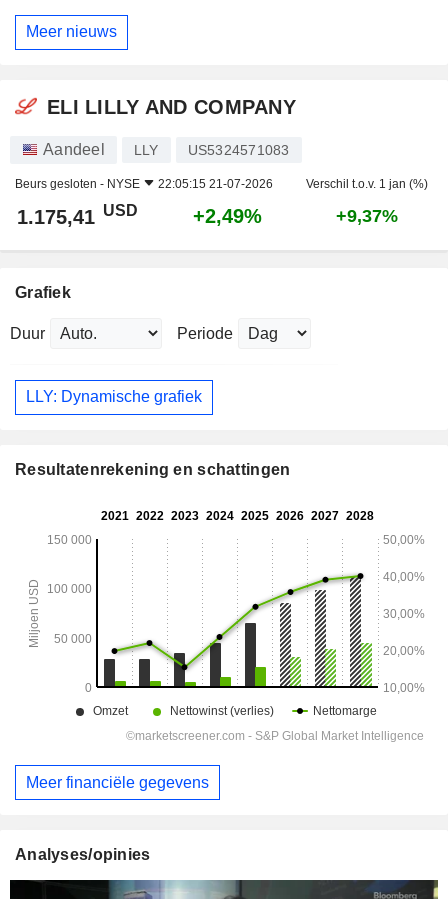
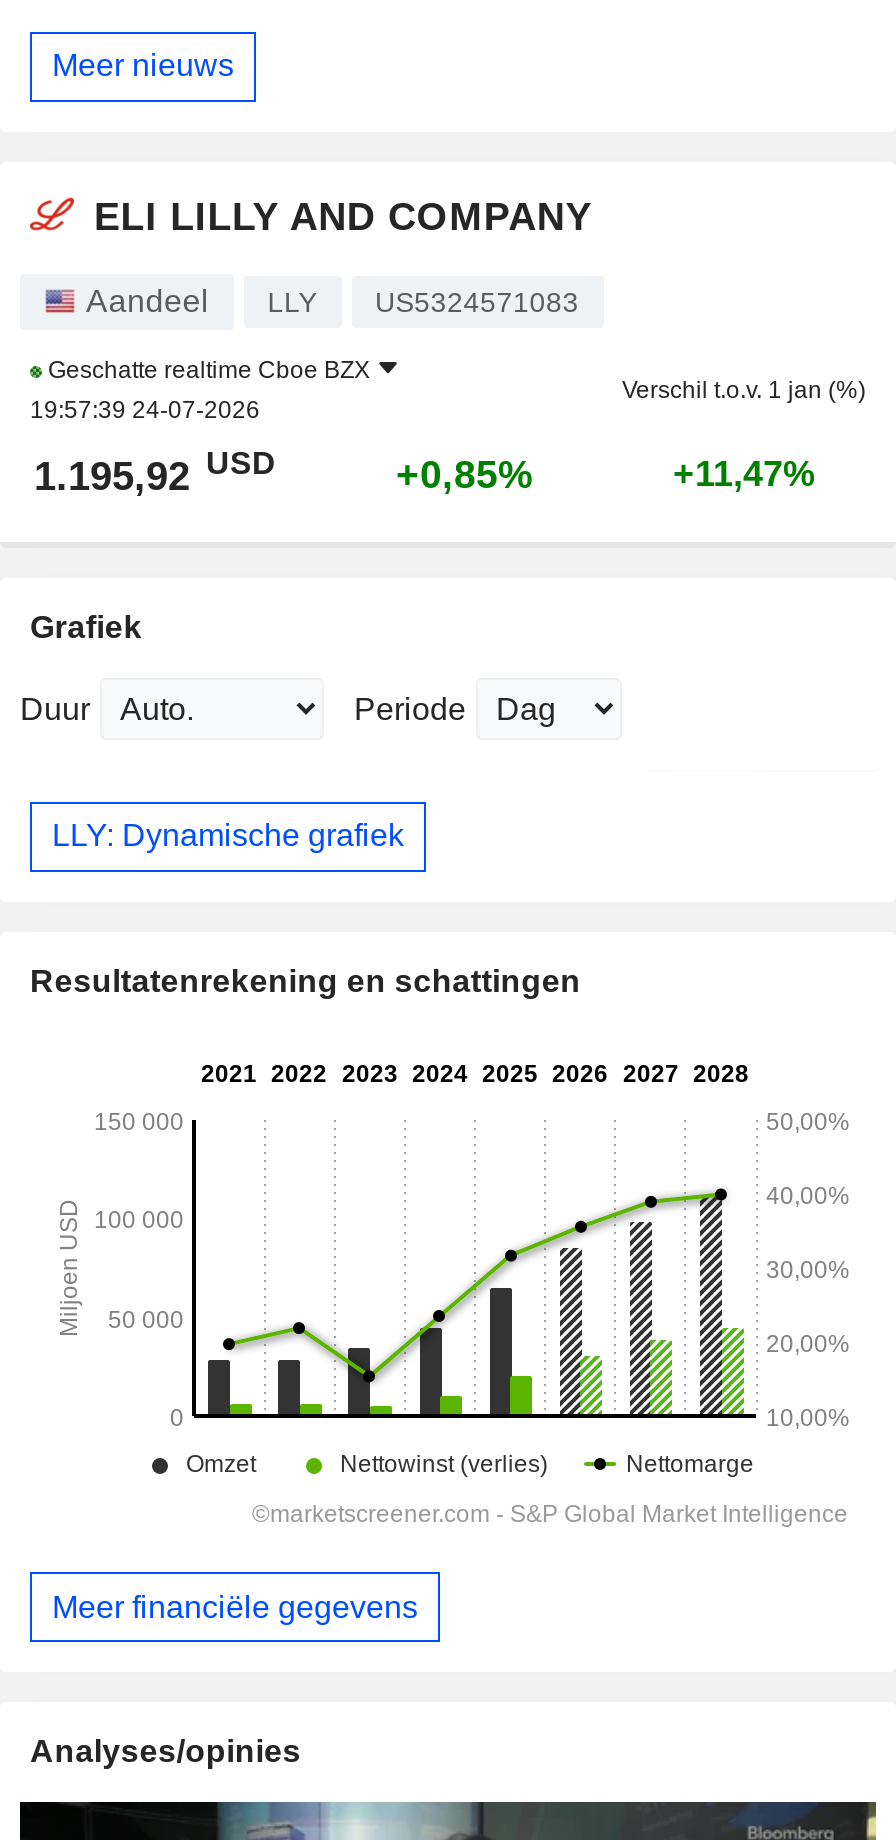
[15,177,273,191] Beurs gesloten - NYSE | 22:05:15 21-07-2026 -> [30,356,370,424] Geschatte realtime Cboe BZX | 19:57:39 24-07-2026
[17,202,138,228] 1.175,41 USD -> [34,447,276,498] 1.195,92 USD
[193,205,262,227] +2,49% -> [396,452,534,496] +0,85%
[336,206,398,226] +9,37% -> [673,454,815,494] +11,47%

